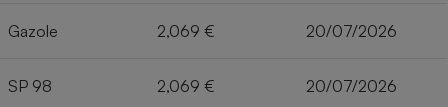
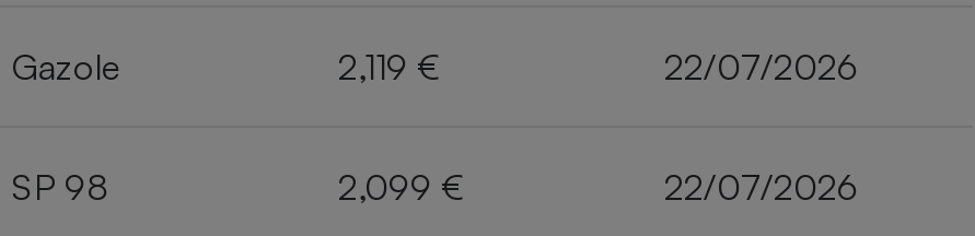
[157,21,215,41] 2,069 € -> [338,45,441,89] 2,119 €
[306,21,397,41] 20/07/2026 -> [664,45,859,89] 22/07/2026
[157,76,215,96] 2,069 € -> [338,166,465,209] 2,099 €
[306,76,397,96] 20/07/2026 -> [664,166,859,209] 22/07/2026

